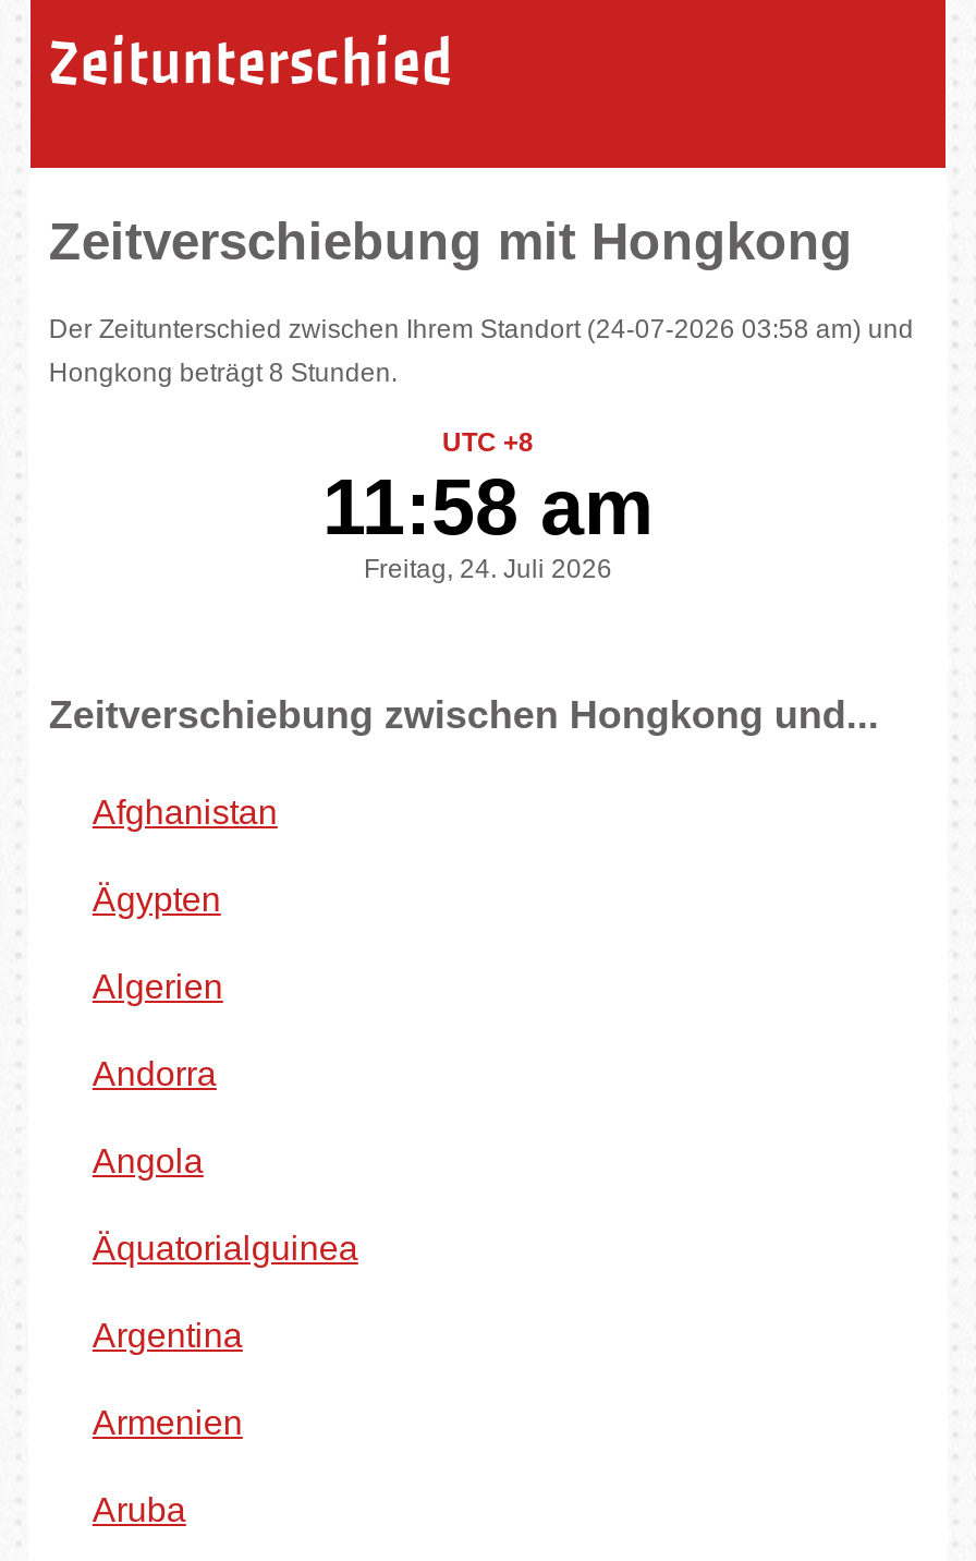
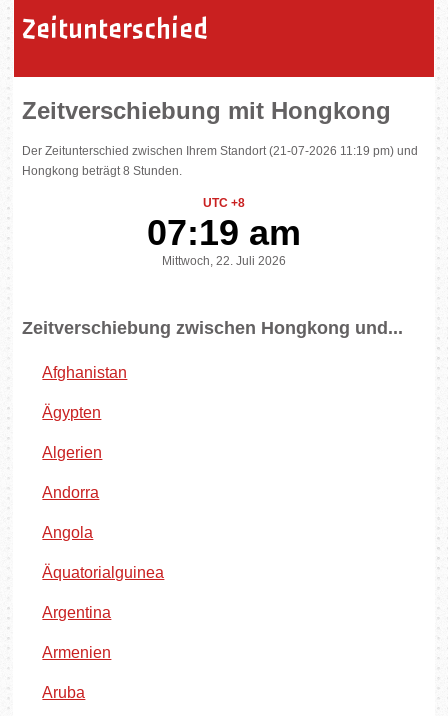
[49,313,914,344] Der Zeitunterschied zwischen Ihrem Standort (24-07-2026 03:58 am) und -> [22,144,418,158] Der Zeitunterschied zwischen Ihrem Standort (21-07-2026 11:19 pm) und
[322,461,654,551] 11:58 am -> [147,212,301,253] 07:19 am
[364,553,612,583] Freitag, 24. Juli 2026 -> [162,254,286,268] Mittwoch, 22. Juli 2026

